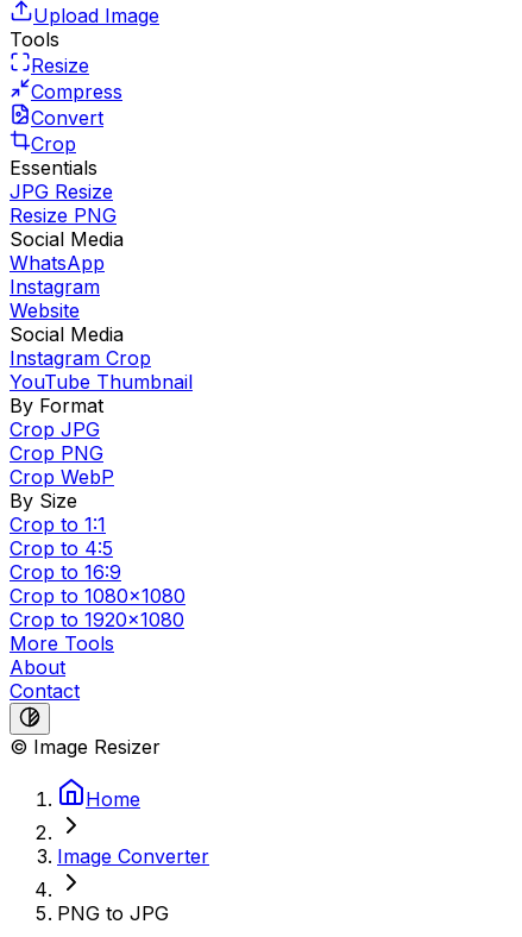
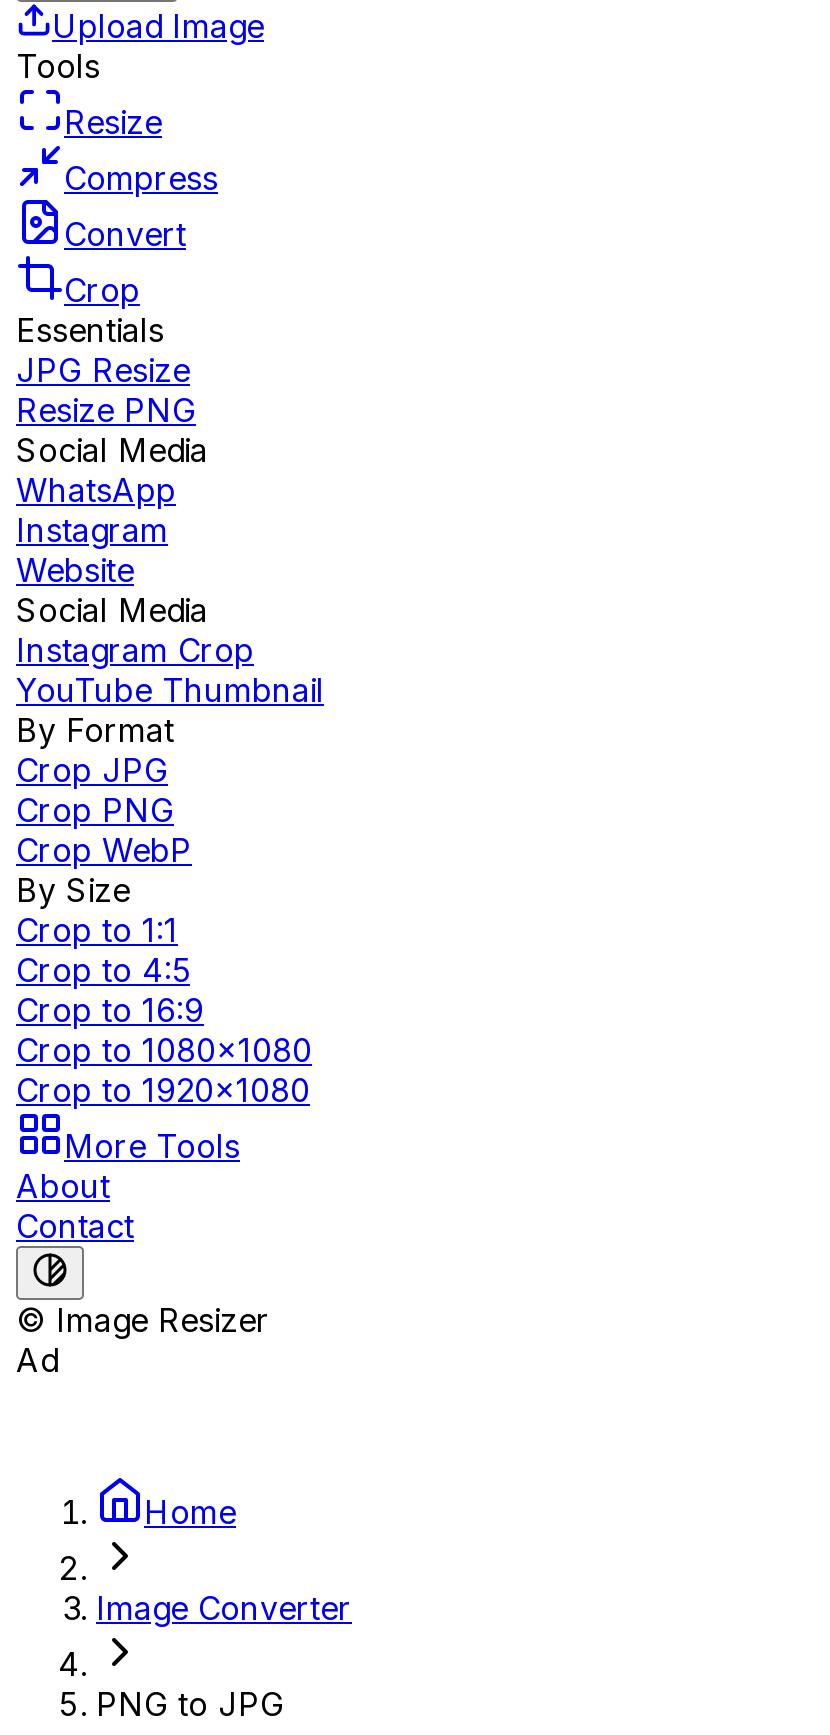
none -> [16,1340,58,1380] Ad

